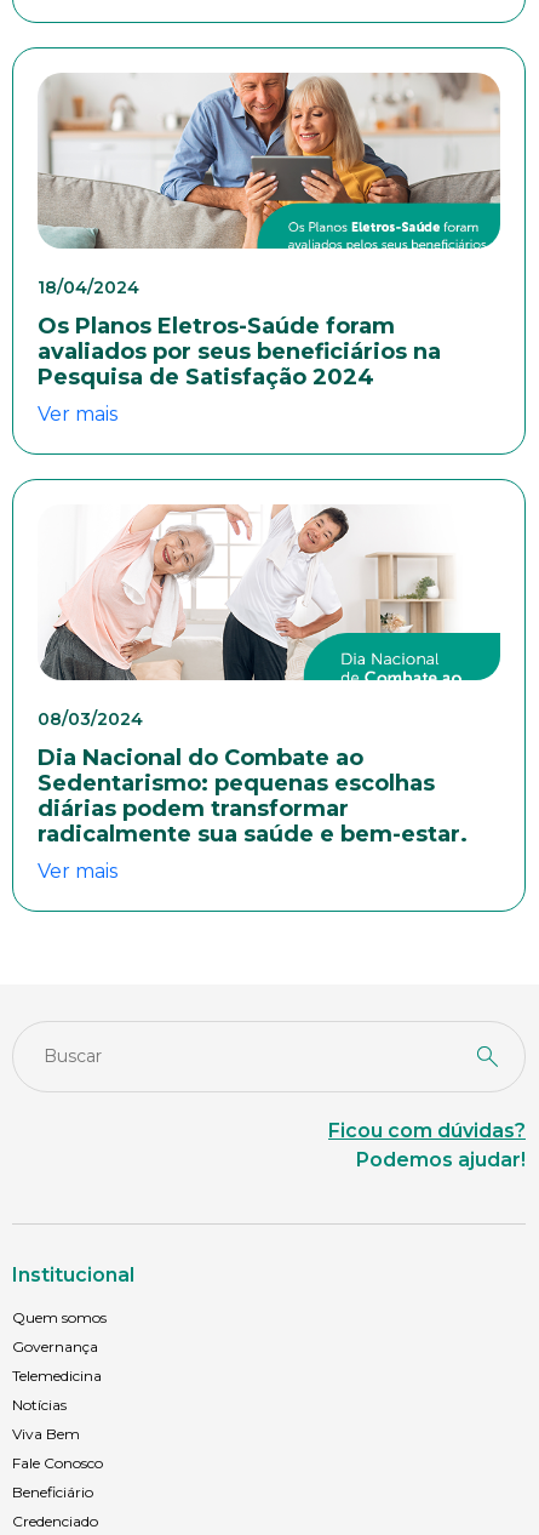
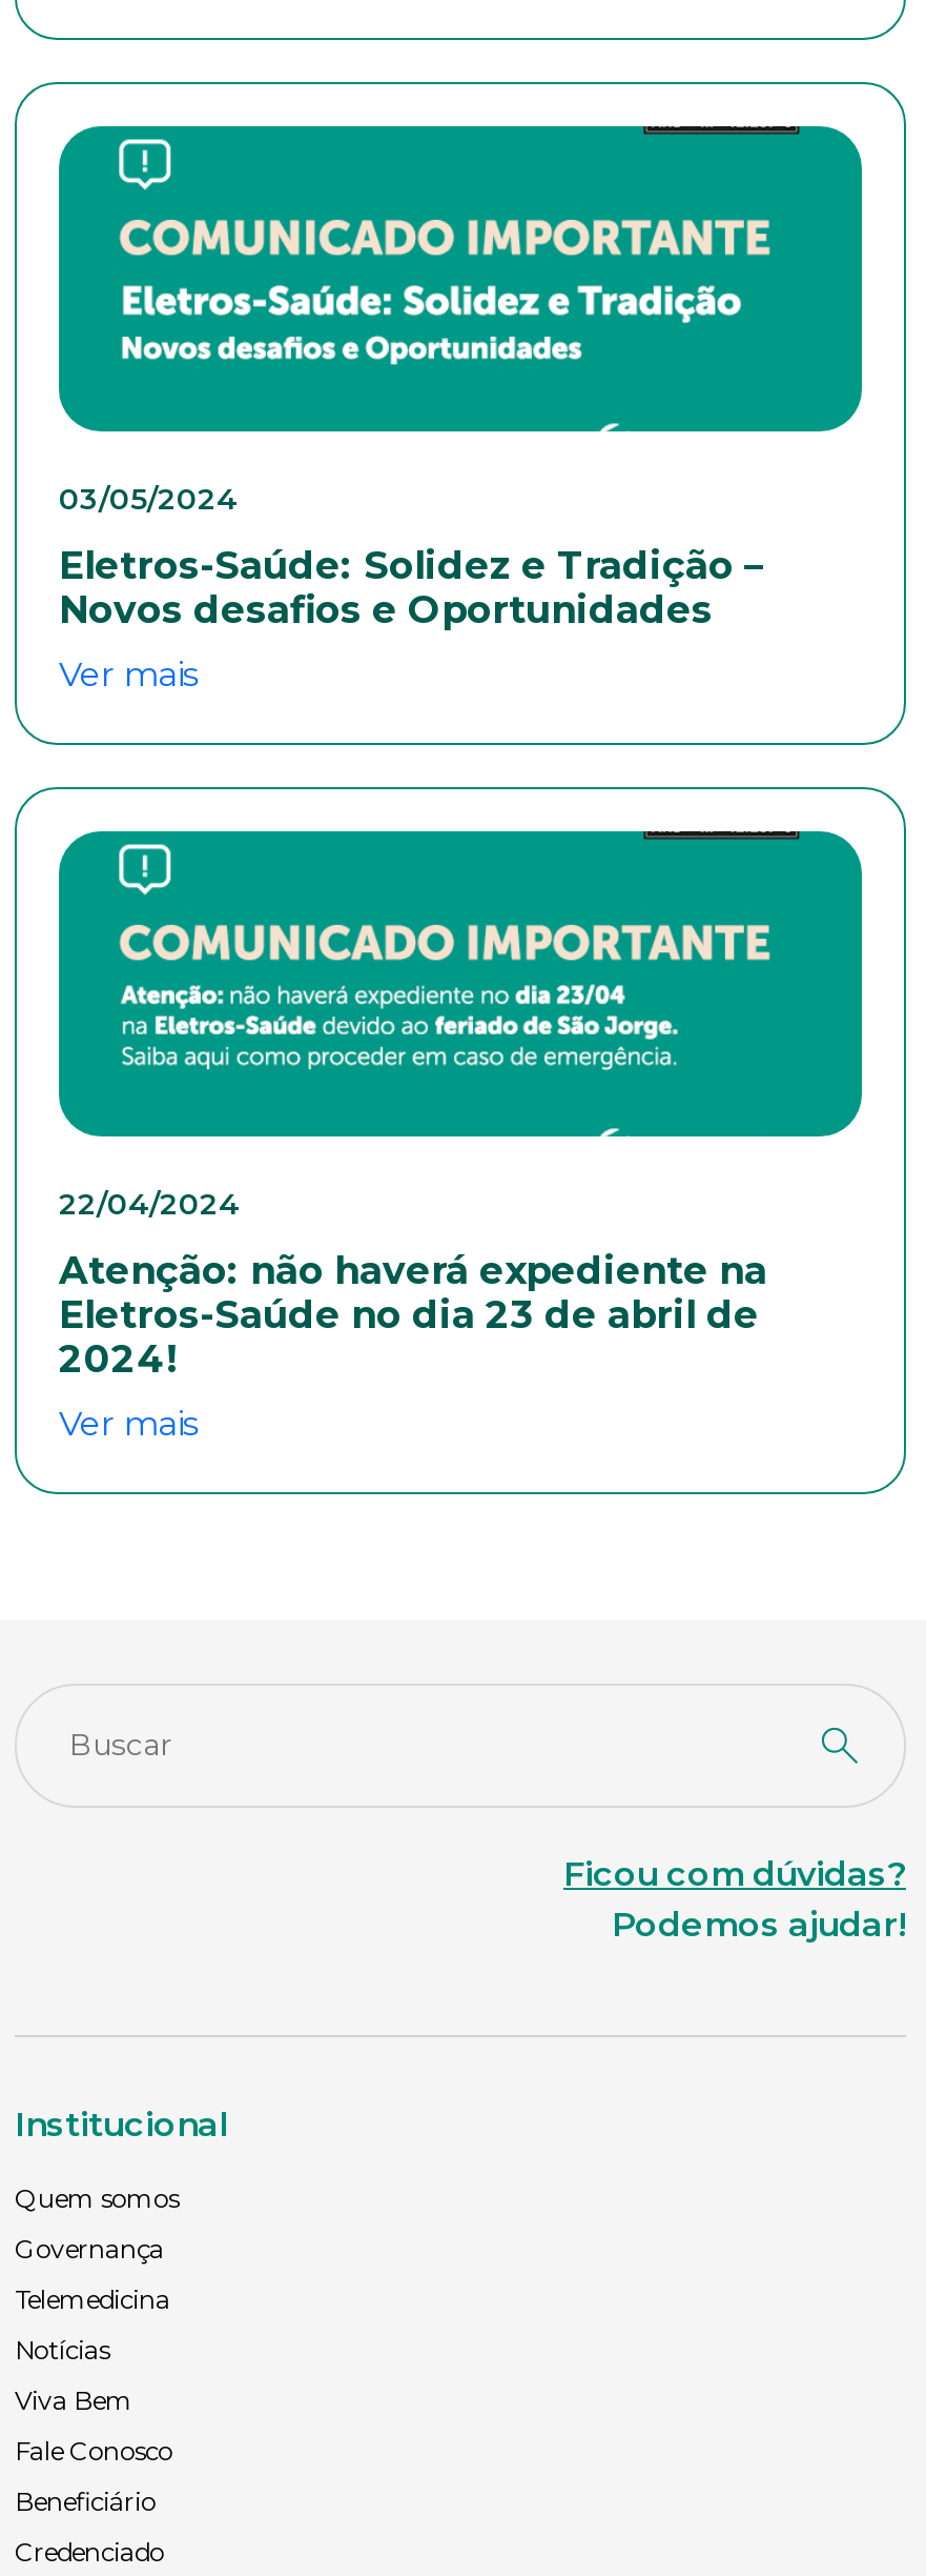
[38,72,501,298] [image] | 18/04/2024 -> [57,124,864,517] [image] | 03/05/2024
[38,312,441,390] Os Planos Eletros-Saúde foram | avaliados por seus beneficiários na | Pesquisa de Satisfação 2024 -> [59,542,763,633] Eletros-Saúde: Solidez e Tradição – | Novos desafios e Oportunidades
[38,504,500,729] [image] | 08/03/2024 -> [57,829,864,1222] [image] | 22/04/2024
[38,744,468,847] Dia Nacional do Combate ao | Sedentarismo: pequenas escolhas | diárias podem transformar | radicalmente sua saúde e bem-estar. -> [59,1247,767,1382] Atenção: não haverá expediente na | Eletros-Saúde no dia 23 de abril de | 2024!

